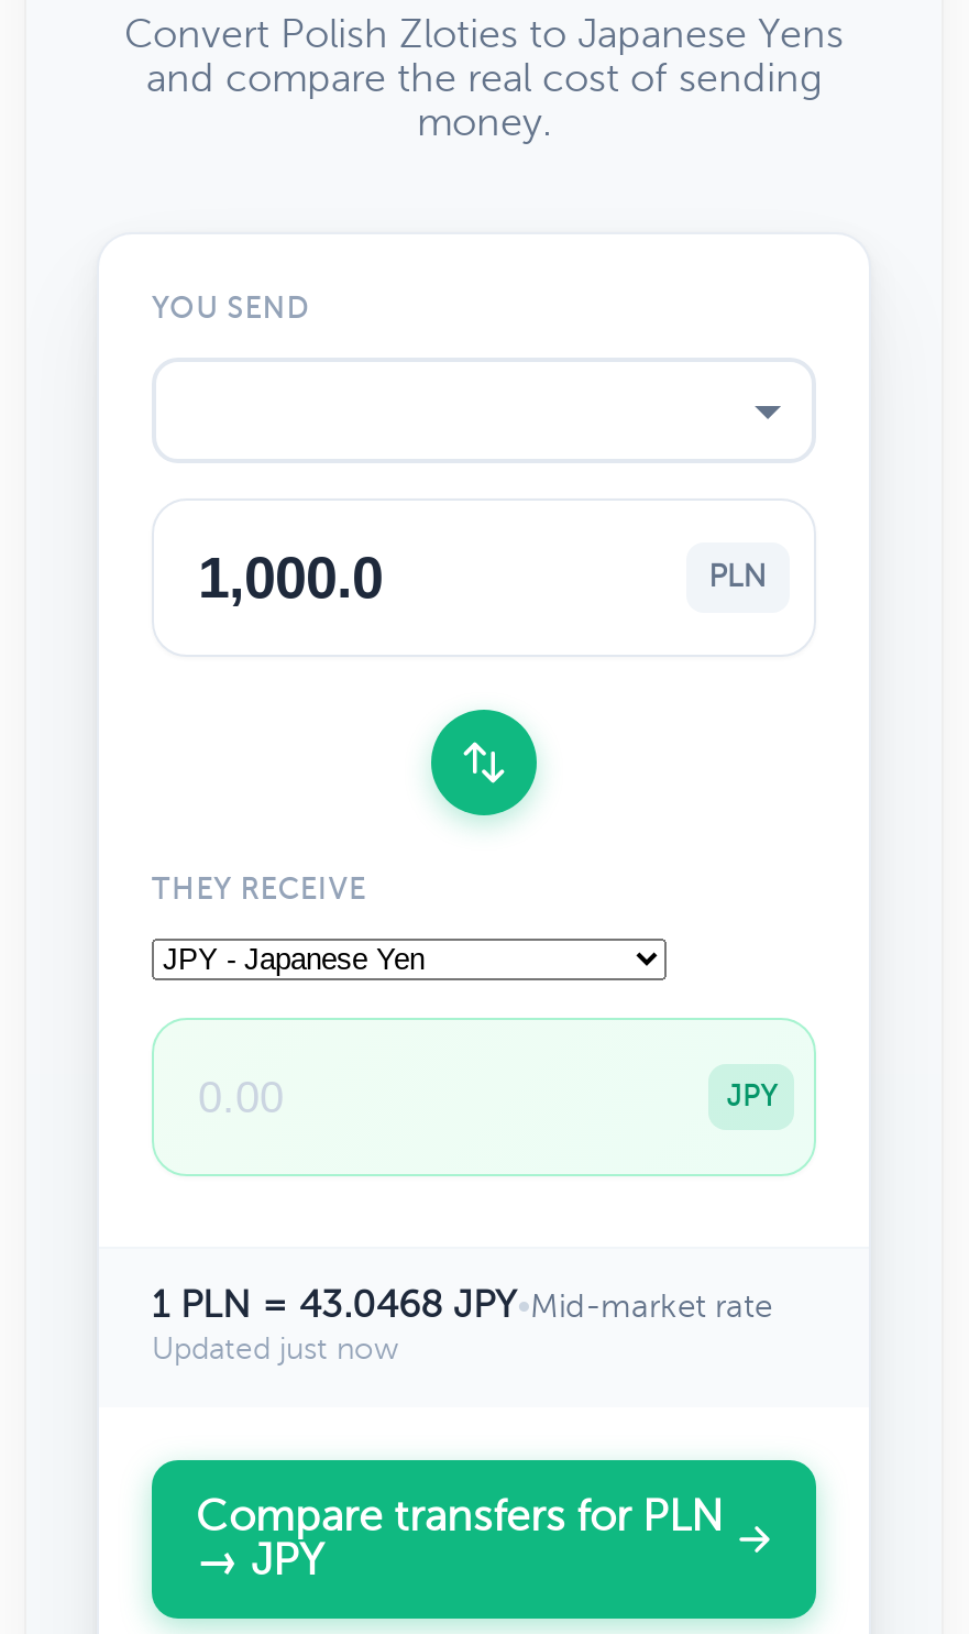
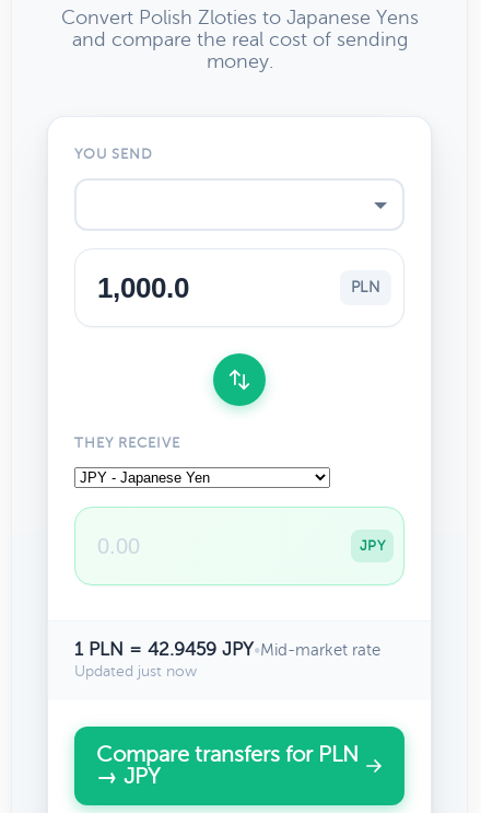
[152,1284,772,1326] 1 PLN = 43.0468 JPY • Mid-market rate -> [74,639,380,660] 1 PLN = 42.9459 JPY • Mid-market rate

